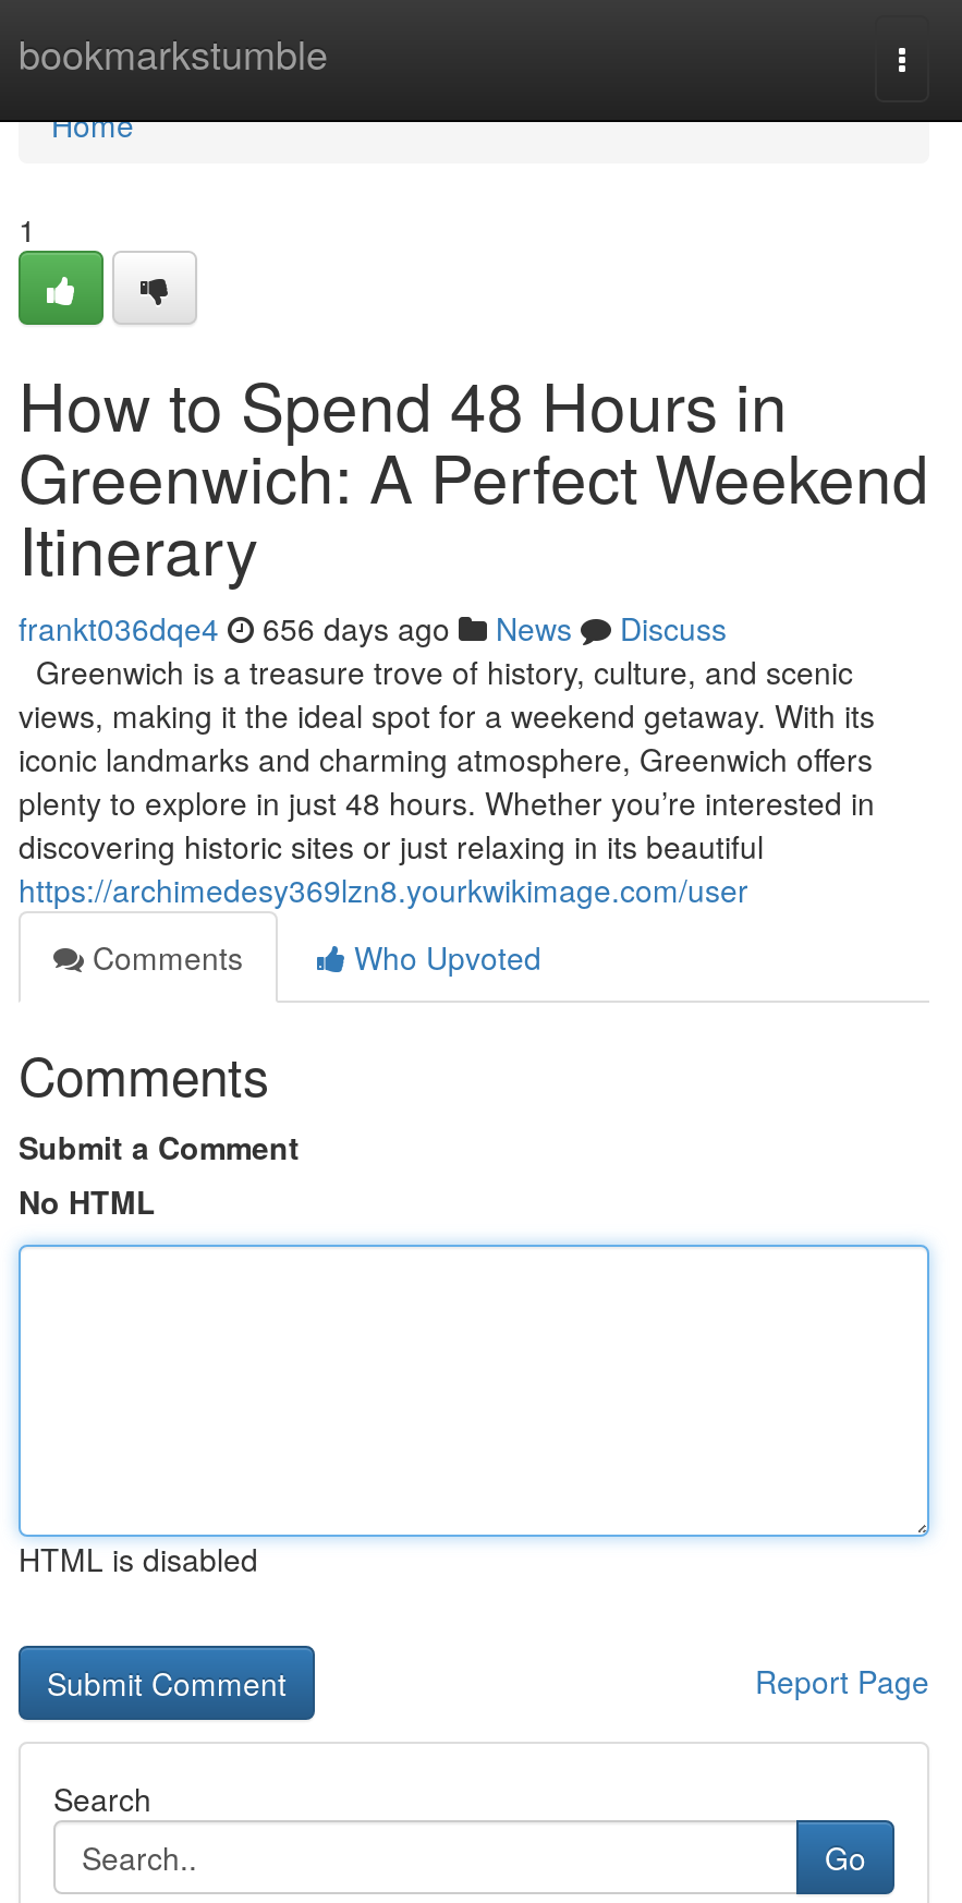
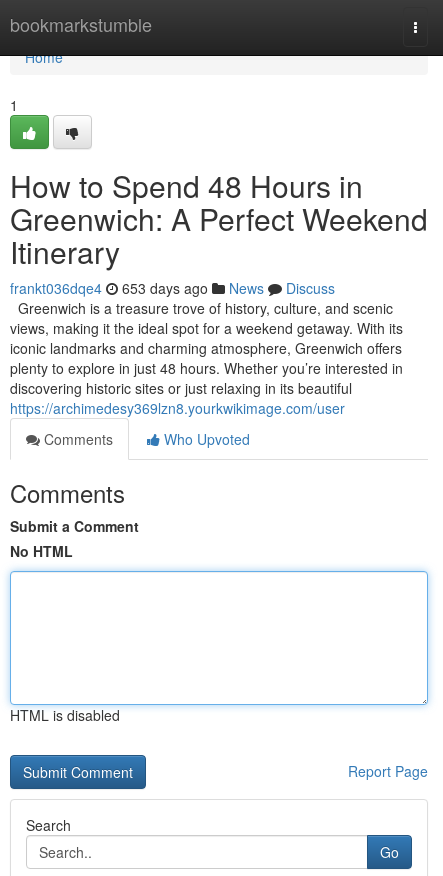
[19,606,727,650] frankt036dqe4 656 days ago News Discuss -> [10,278,335,298] frankt036dqe4 653 days ago News Discuss

